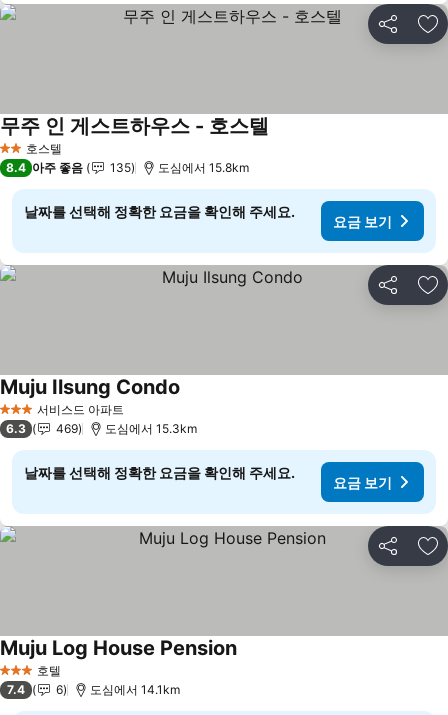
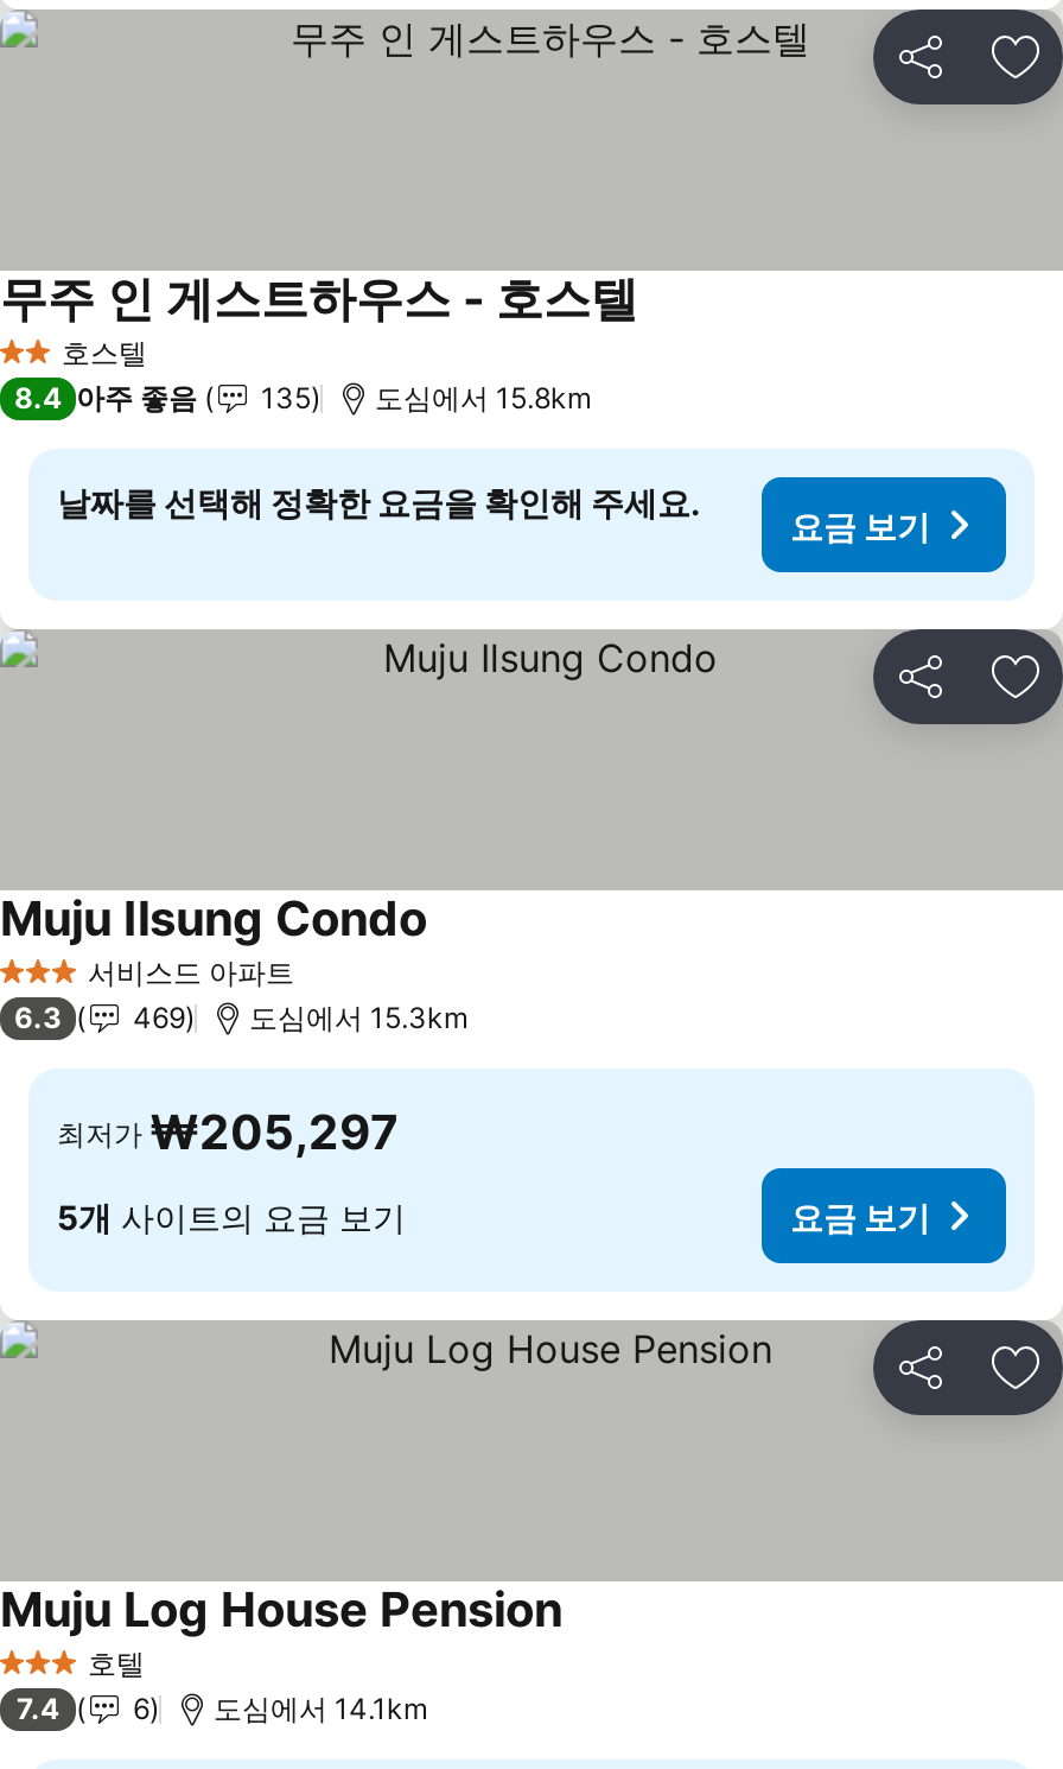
[24,464,295,481] 날짜를 선택해 정확한 요금을 확인해 주세요. -> [57,1104,406,1236] 최저가 ₩205,297 | 5개 사이트의 요금 보기

